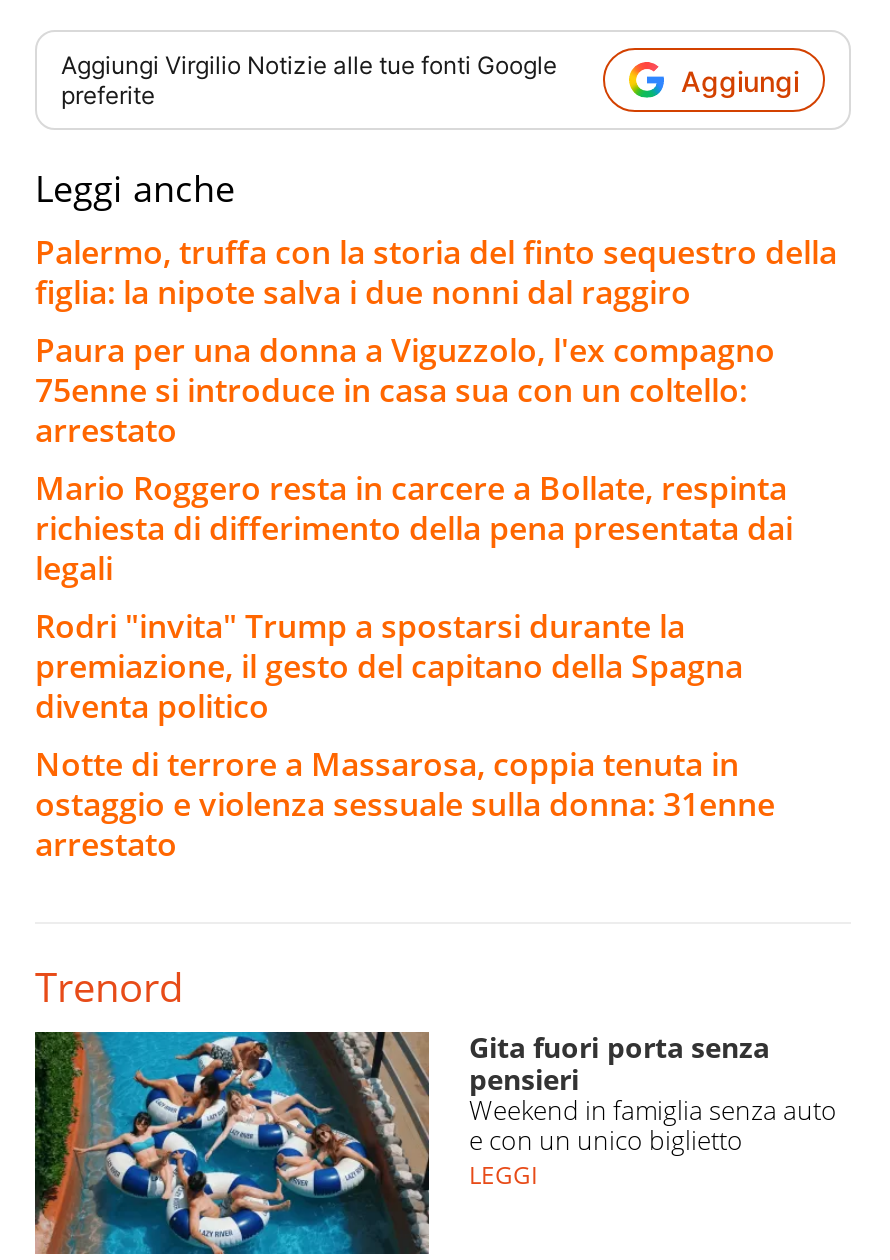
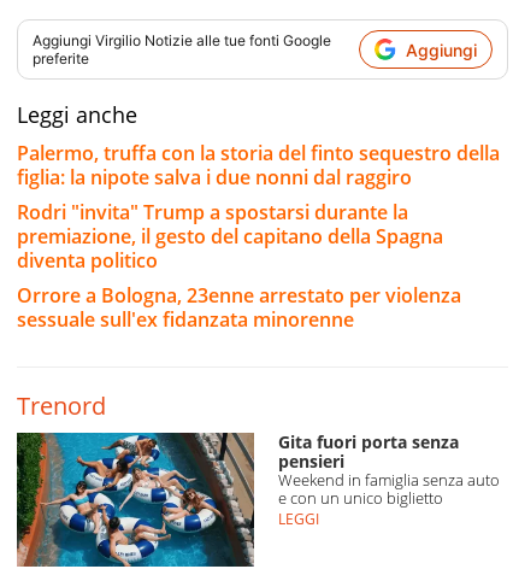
[35,329,793,591] Paura per una donna a Viguzzolo, l'ex compagno | 75enne si introduce in casa sua con un coltello: | arrestato | Mario Roggero resta in carcere a Bollate, respinta | richiesta di differimento della pena presentata dai | legali -> none
[35,743,775,867] Notte di terrore a Massarosa, coppia tenuta in | ostaggio e violenza sessuale sulla donna: 31enne | arrestato -> [17,283,461,333] Orrore a Bologna, 23enne arrestato per violenza | sessuale sull'ex fidanzata minorenne

